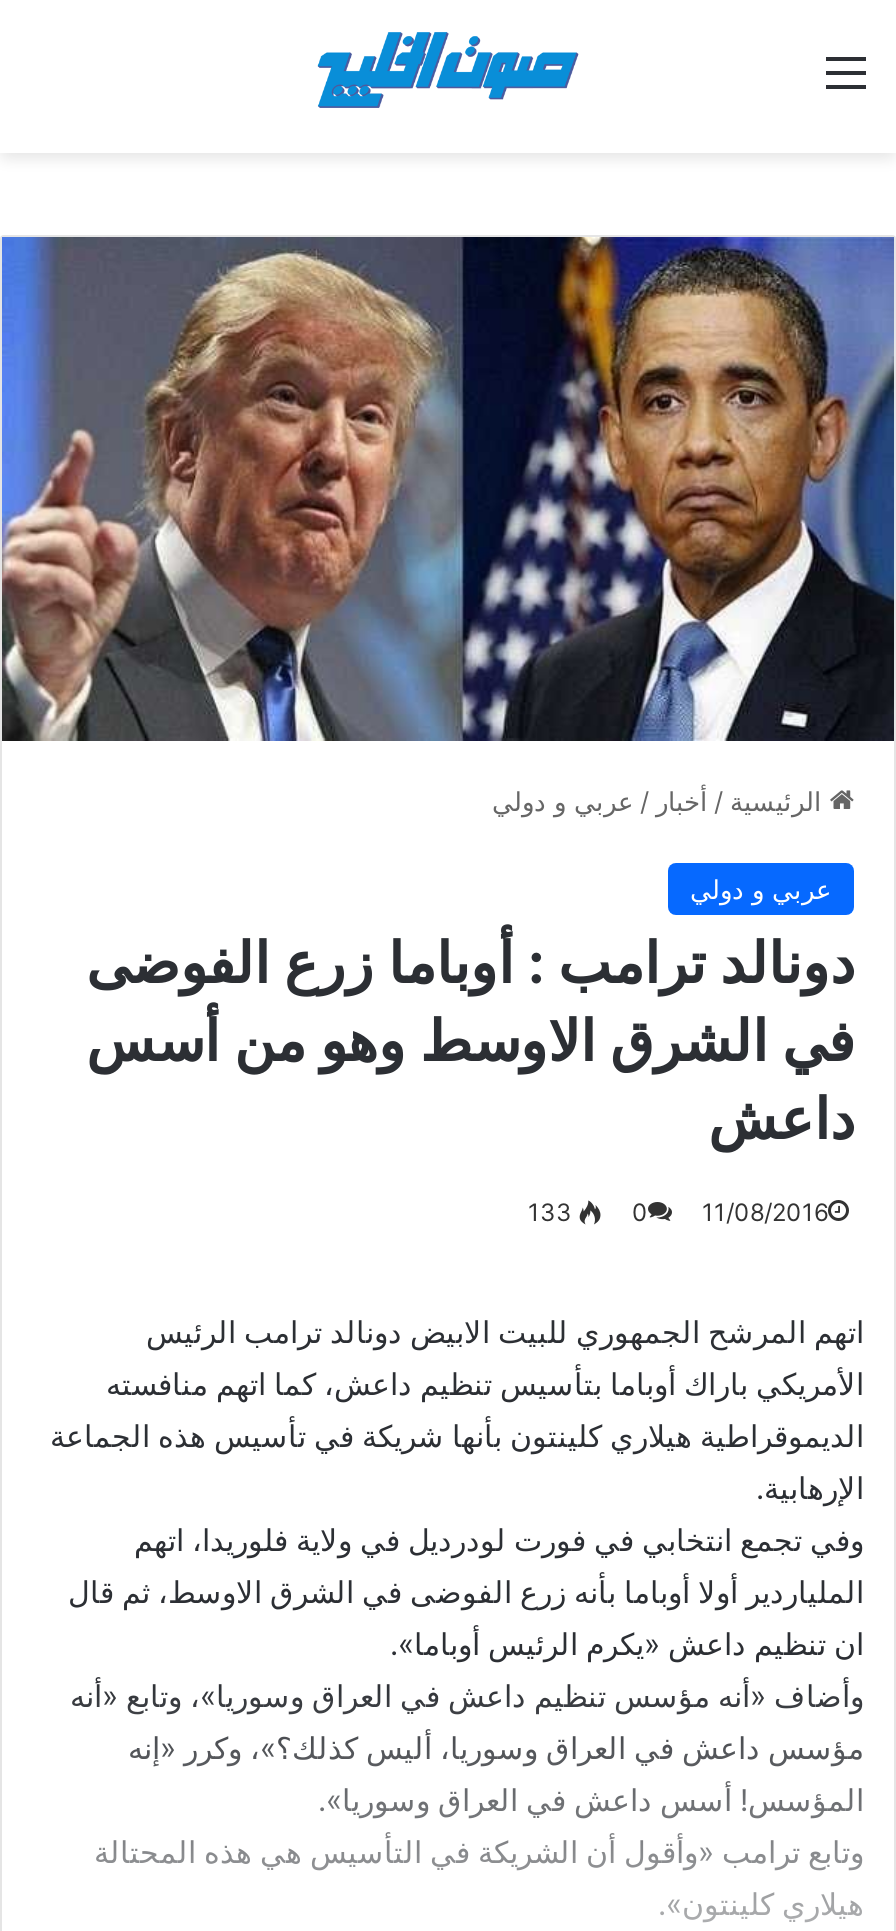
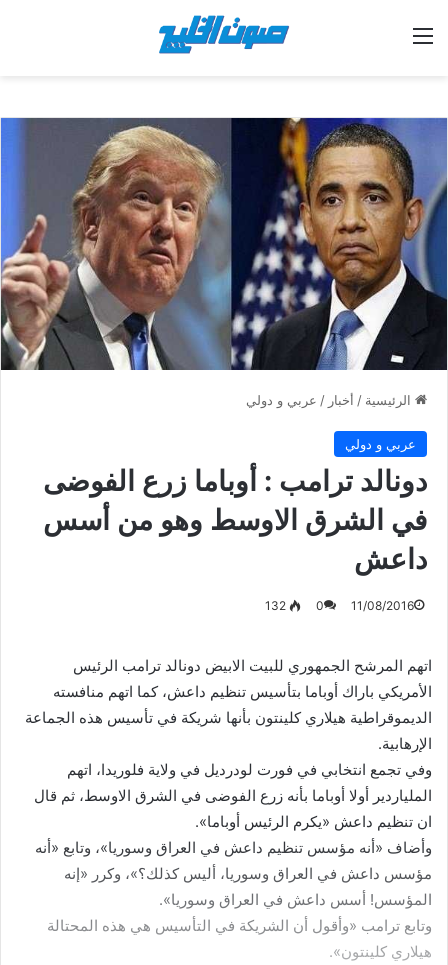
[528,1196,572,1226] 133 -> [265,598,286,613] 132

